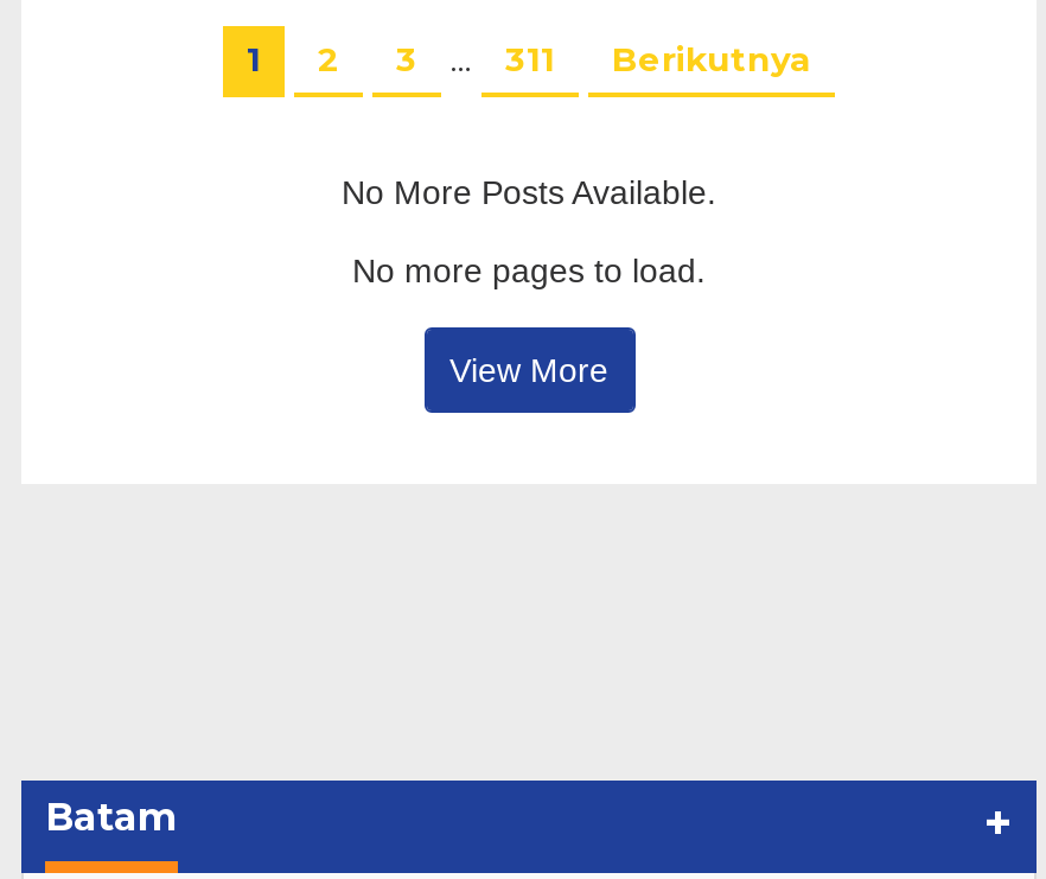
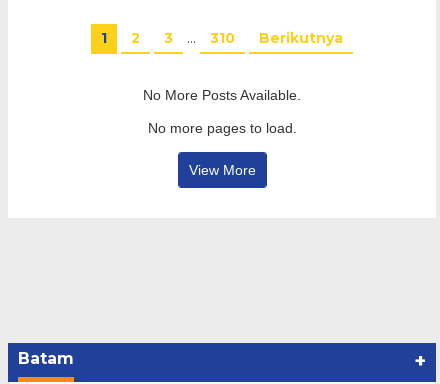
[505,38,555,81] 311 -> [210,29,235,47] 310

